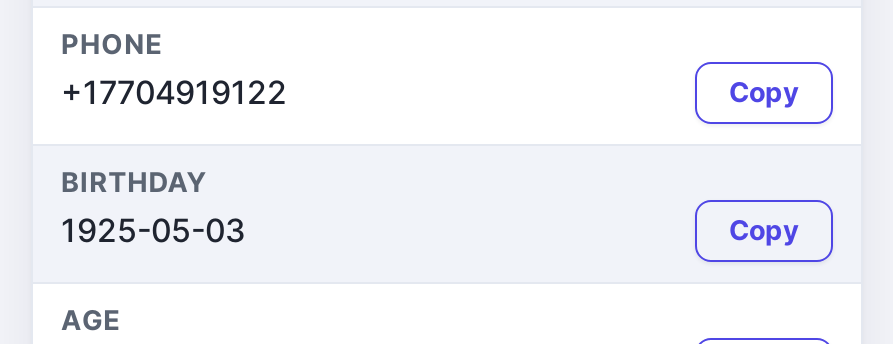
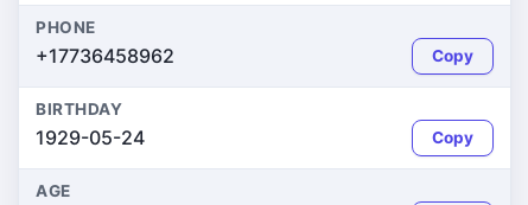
[61,72,287,112] +17704919122 -> [36,44,174,68] +17736458962
[61,210,245,250] 1925-05-03 -> [36,126,145,149] 1929-05-24

